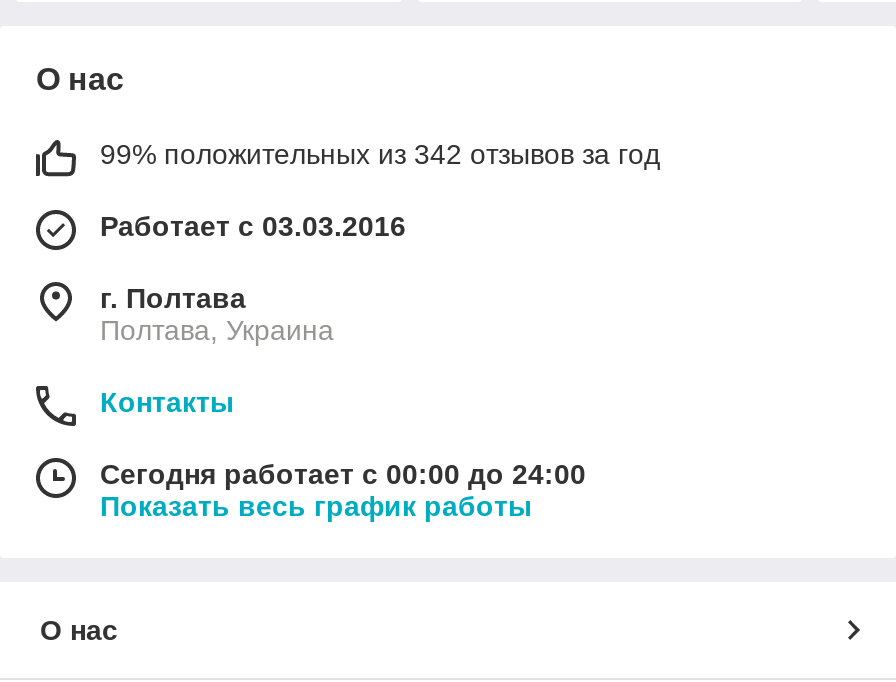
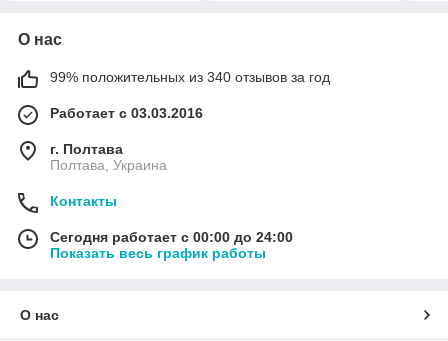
[100,138,660,170] 99% положительных из 342 отзывов за год -> [50,69,330,85] 99% положительных из 340 отзывов за год

